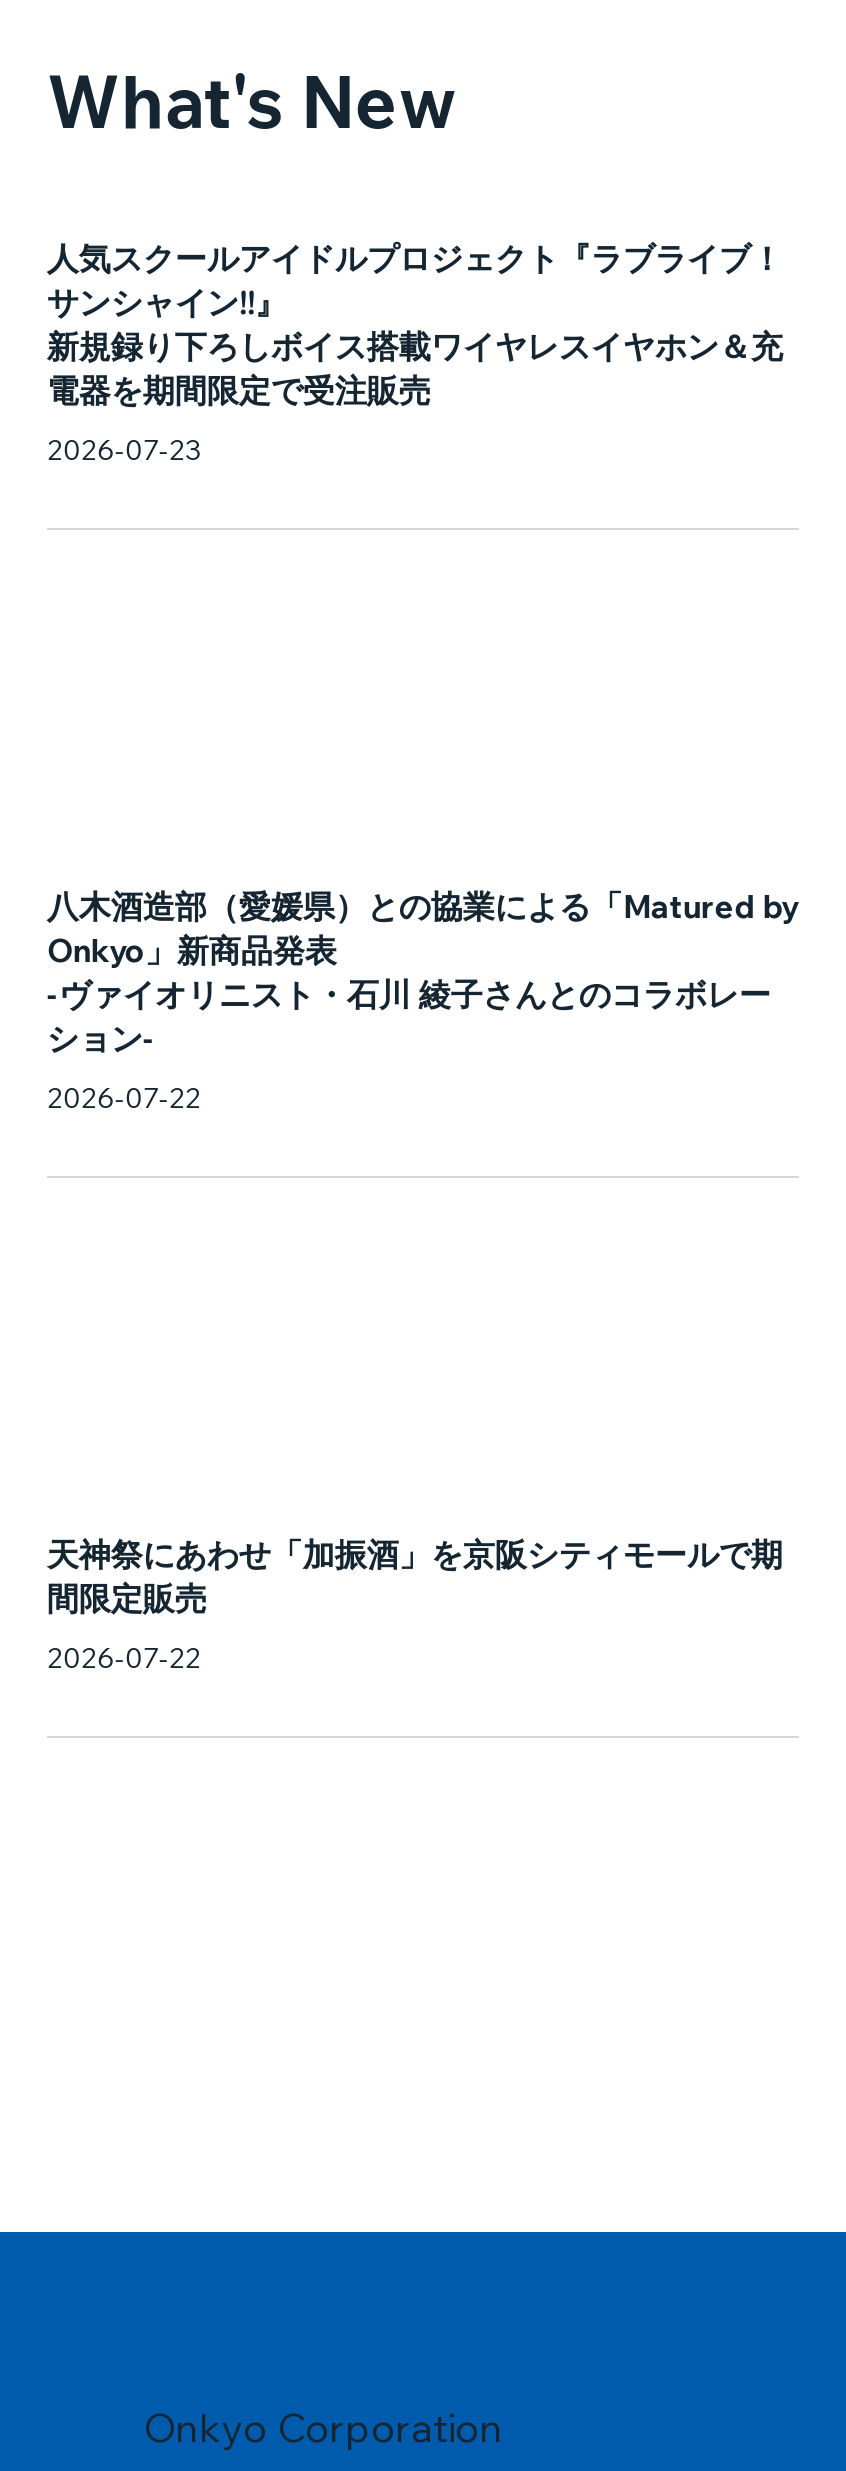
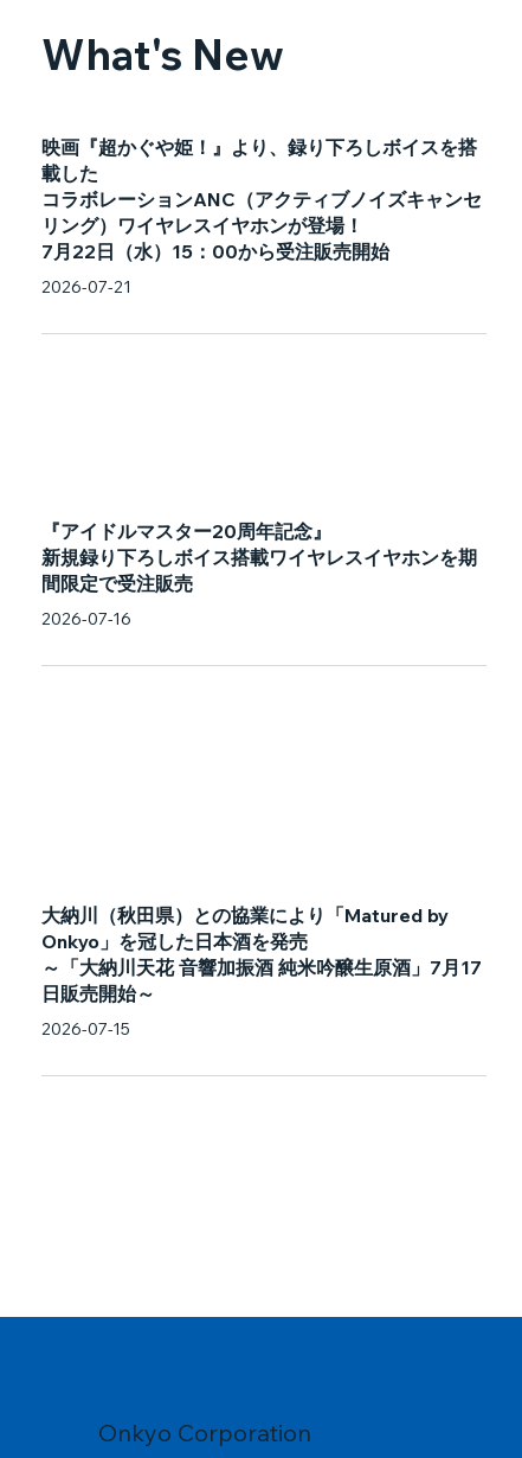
[47,238,783,410] 人気スクールアイドルプロジェクト『ラブライブ！ | サンシャイン!!』 | 新規録り下ろしボイス搭載ワイヤレスイヤホン＆充 | 電器を期間限定で受注販売 -> [41,135,482,263] 映画『超かぐや姫！』より、録り下ろしボイスを搭 | 載した | コラボレーションANC（アクティブノイズキャンセ | リング）ワイヤレスイヤホンが登場！ | 7月22日（水）15：00から受注販売開始
[47,432,201,468] 2026-07-23 -> [41,276,131,298] 2026-07-21
[47,886,799,1058] 八木酒造部（愛媛県）との協業による「Matured by | Onkyo」新商品発表 | -ヴァイオリニスト・石川 綾子さんとのコラボレー | ション- -> [41,519,477,595] 『アイドルマスター20周年記念』 | 新規録り下ろしボイス搭載ワイヤレスイヤホンを期 | 間限定で受注販売
[47,1080,201,1116] 2026-07-22 -> [41,608,131,630] 2026-07-16
[47,1534,783,1618] 天神祭にあわせ「加振酒」を京阪シティモールで期 | 間限定販売 -> [41,903,482,1005] 大納川（秋田県）との協業により「Matured by | Onkyo」を冠した日本酒を発売 | ～「大納川天花 音響加振酒 純米吟醸生原酒」7月17 | 日販売開始～
[47,1640,201,1676] 2026-07-22 -> [41,1018,130,1040] 2026-07-15

